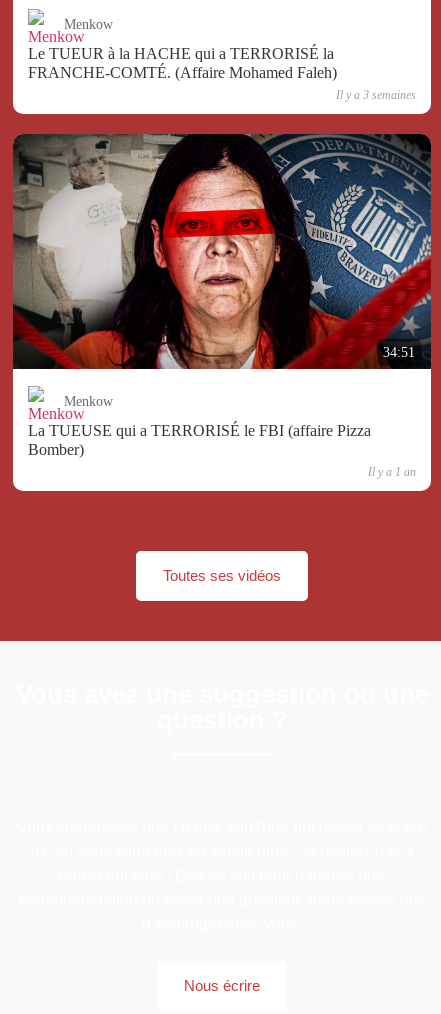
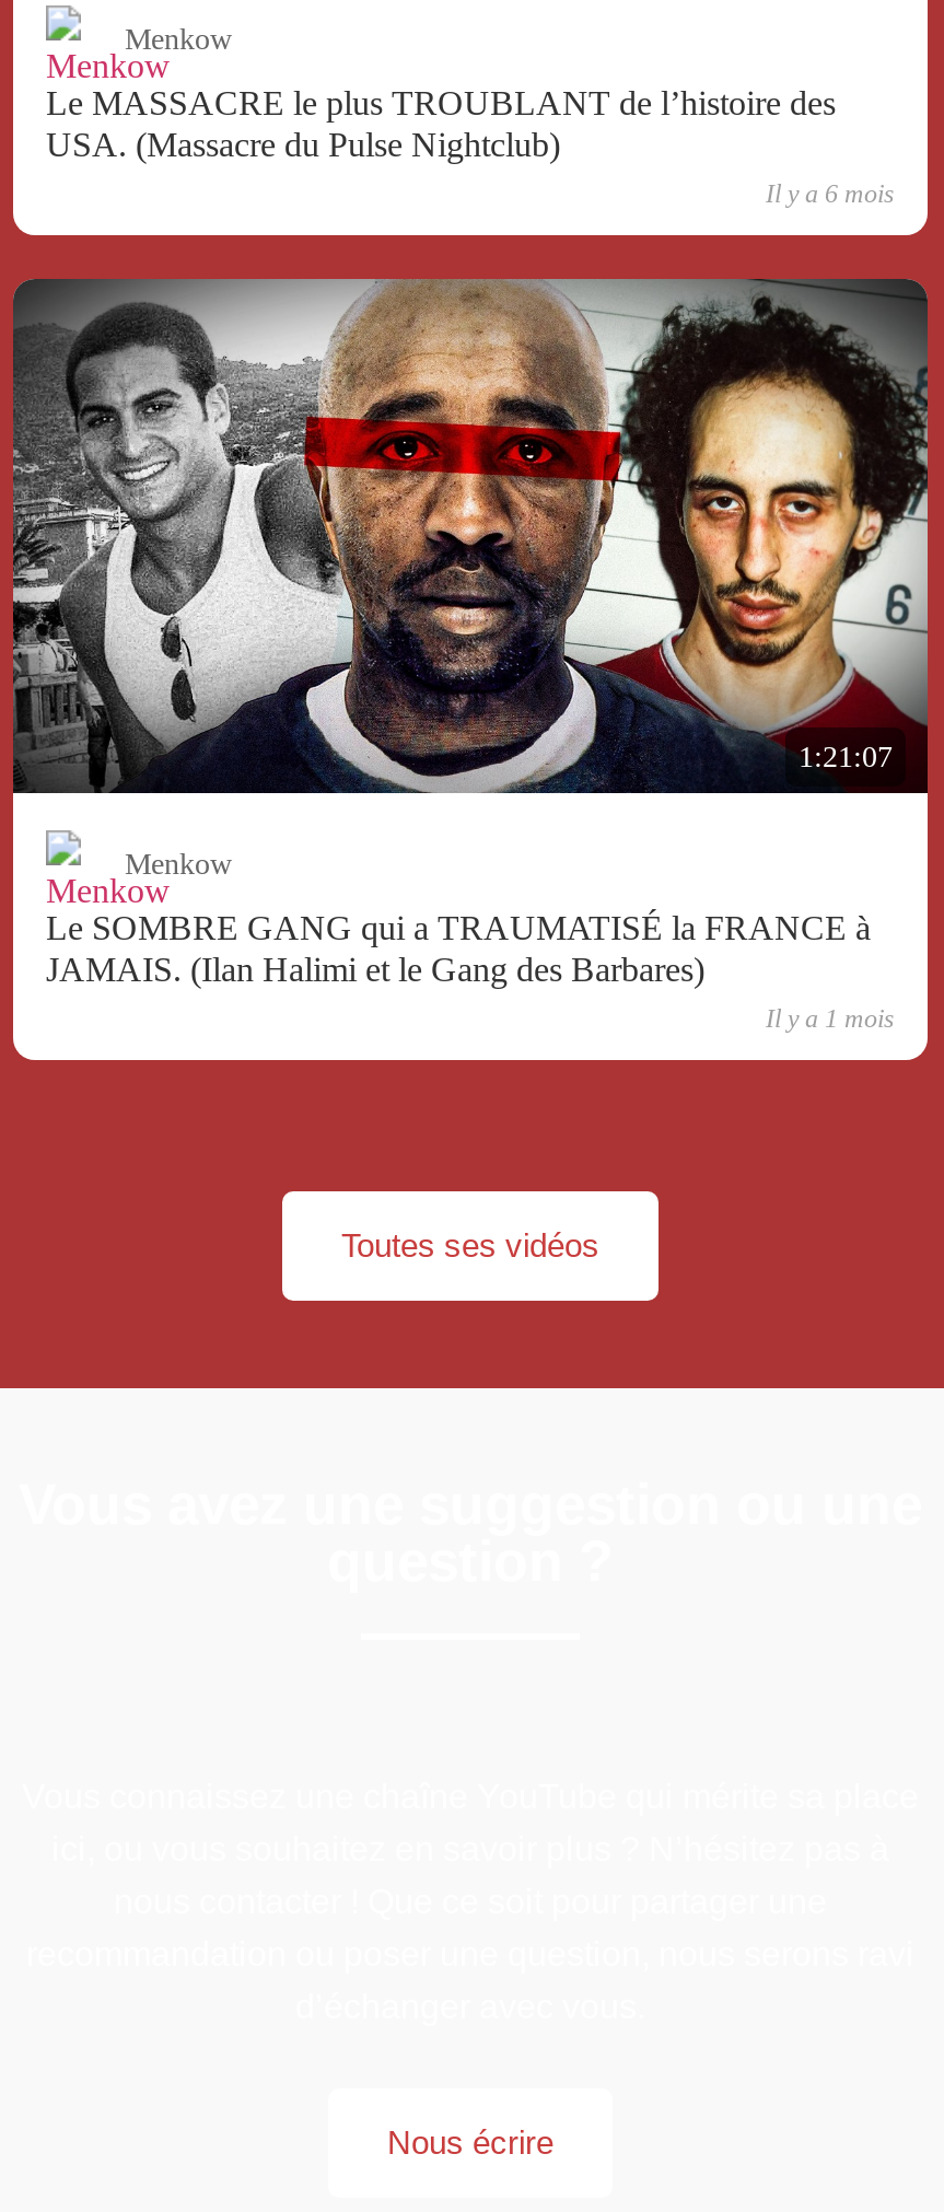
[28,45,416,102] Le TUEUR à la HACHE qui a TERRORISÉ la | FRANCHE-COMTÉ. (Affaire Mohamed Faleh) | Il y a 3 semaines -> [46,84,895,209] Le MASSACRE le plus TROUBLANT de l’histoire des | USA. (Massacre du Pulse Nightclub) | Il y a 6 mois
[13,133,432,370] [image] | 34:51 -> [11,277,930,795] [image] | 1:21:07
[28,422,416,479] La TUEUSE qui a TERRORISÉ le FBI (affaire Pizza | Bomber) | Il y a 1 an -> [46,910,895,1034] Le SOMBRE GANG qui a TRAUMATISÉ la FRANCE à | JAMAIS. (Ilan Halimi et le Gang des Barbares) | Il y a 1 mois

